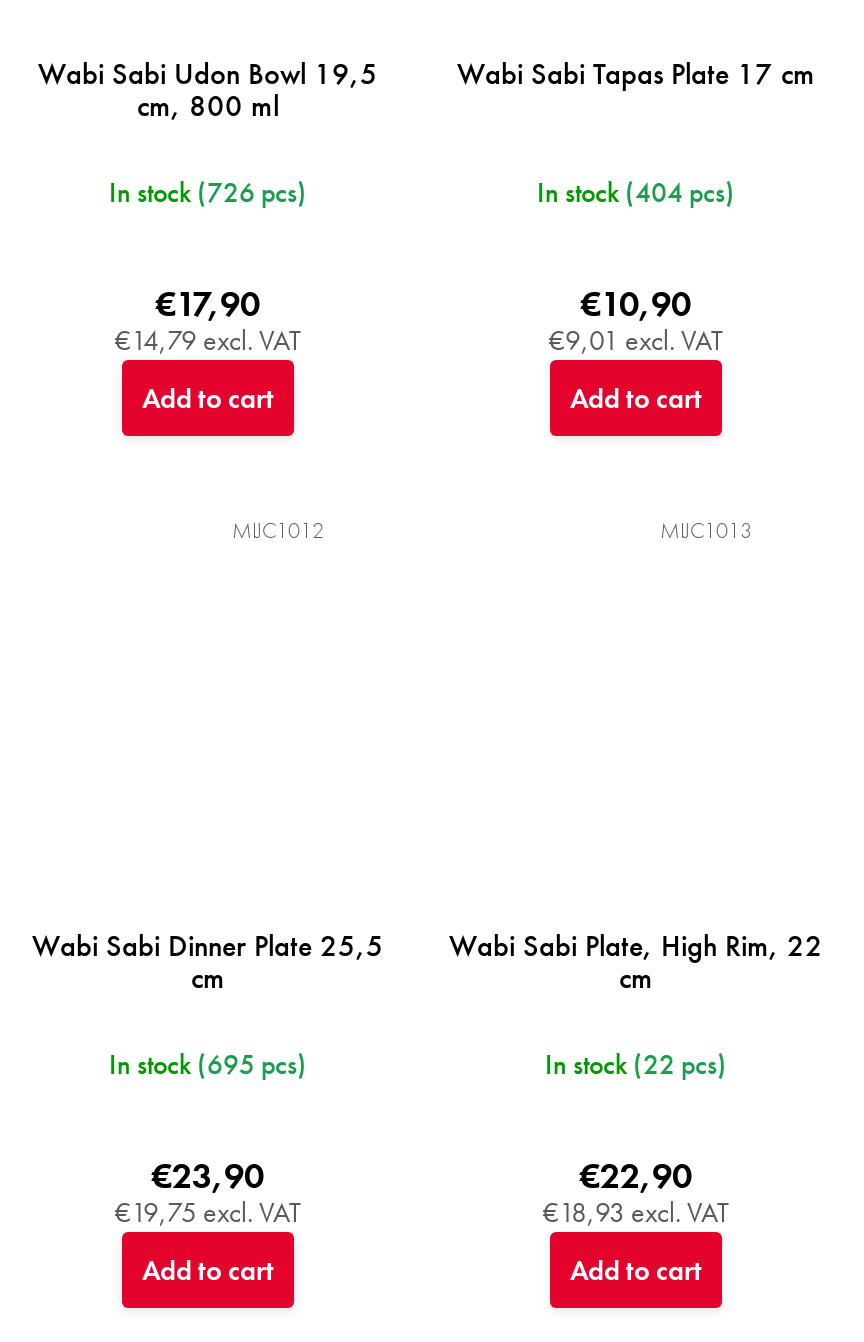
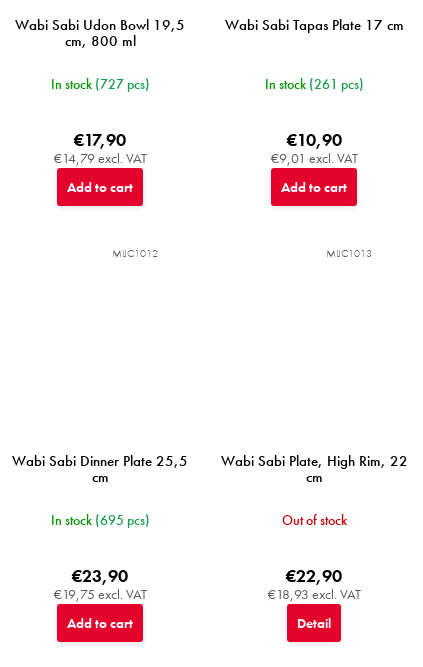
[109,174,307,210] In stock (726 pcs) -> [50,75,149,93] In stock (727 pcs)
[537,174,735,210] In stock (404 pcs) -> [264,75,363,93] In stock (261 pcs)
[545,1046,727,1082] In stock (22 pcs) -> [281,511,346,529] Out of stock
[570,1252,702,1288] Add to cart -> [297,614,331,632] Detail

